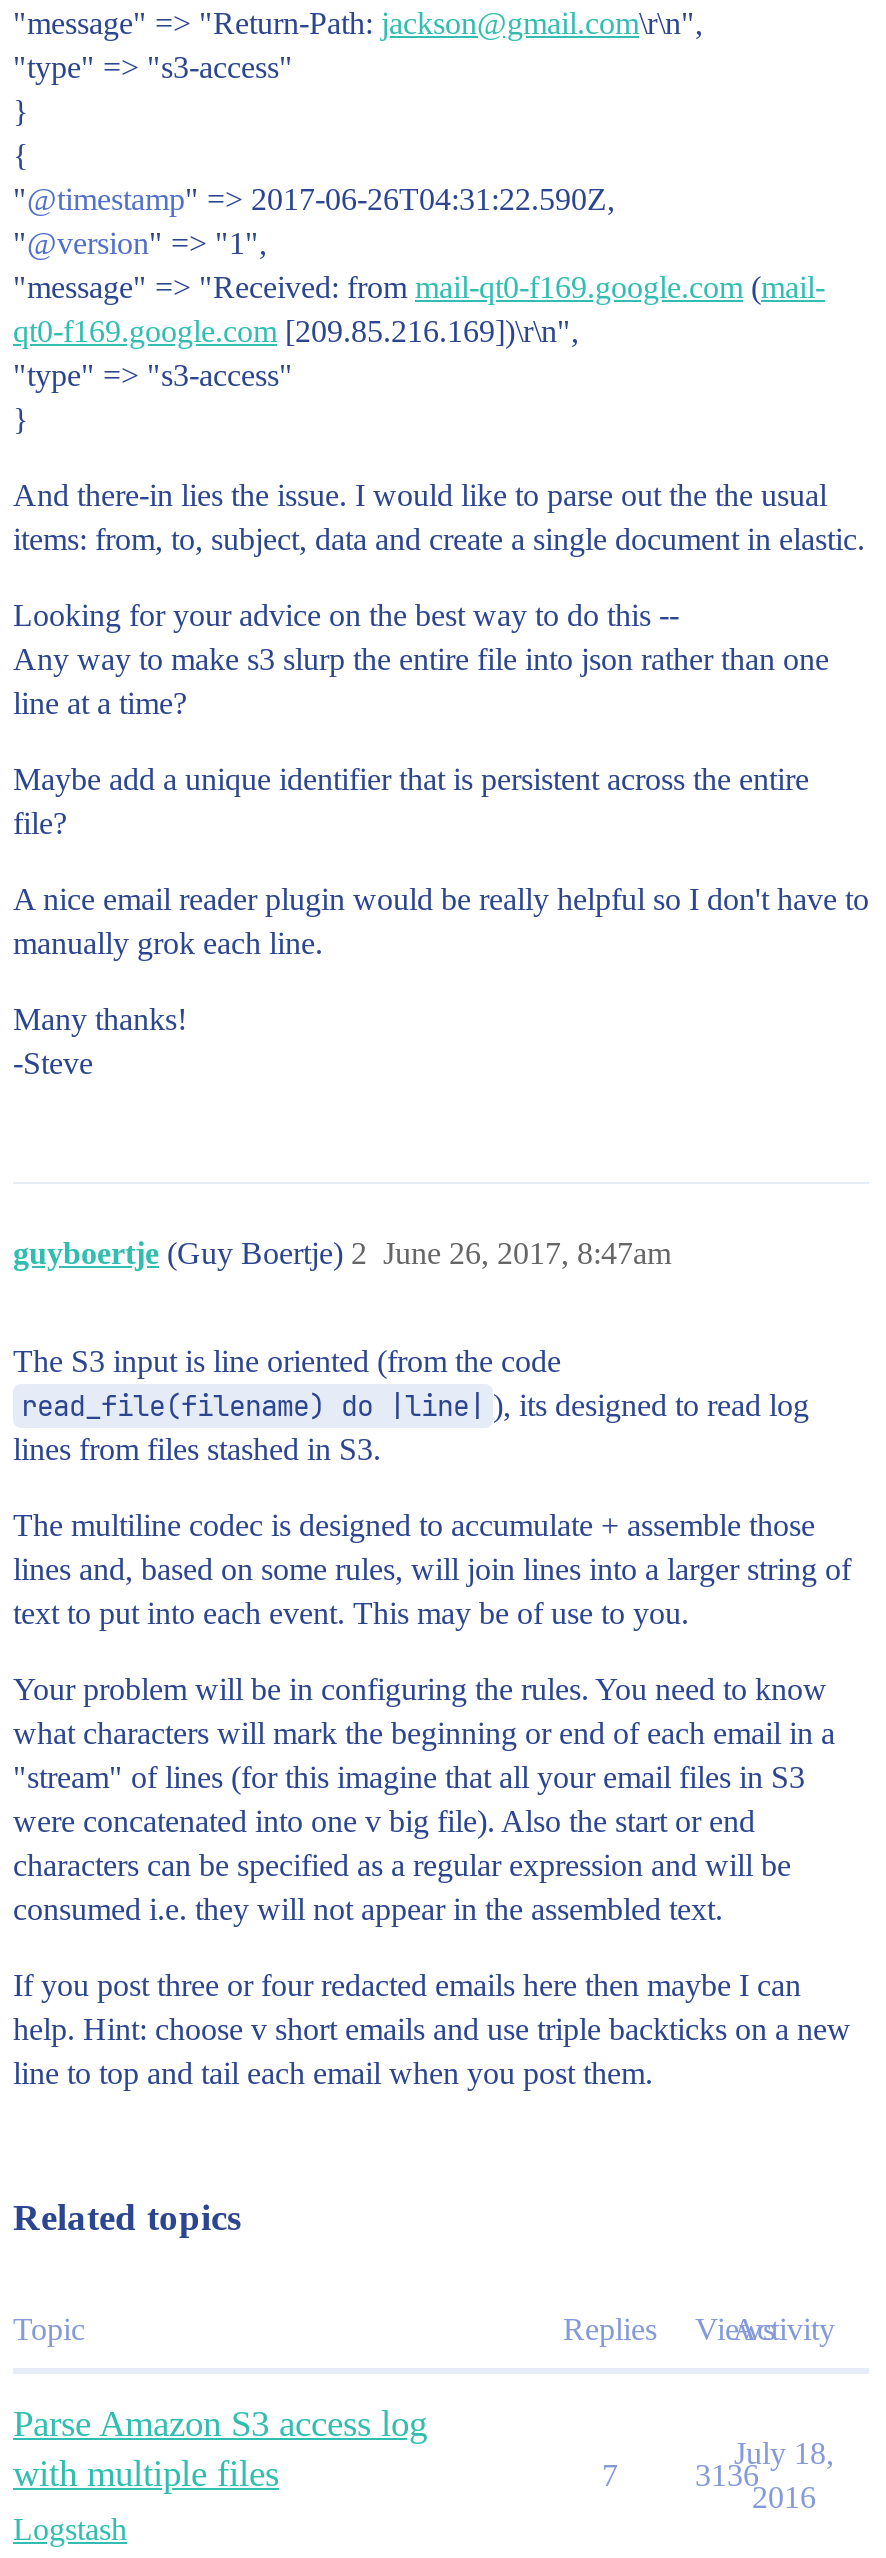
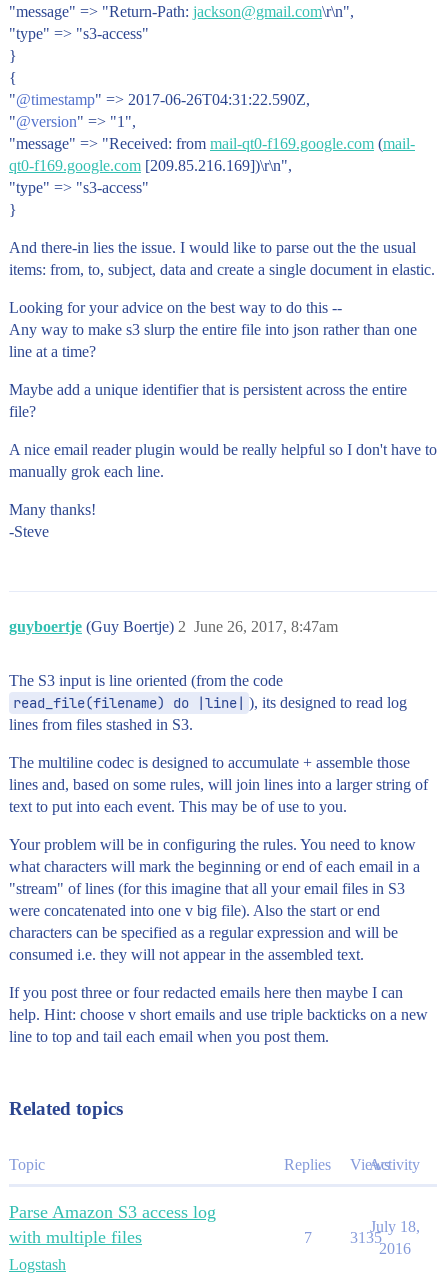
[695,2458,759,2492] 3136 -> [350,1229,382,1246] 3135

